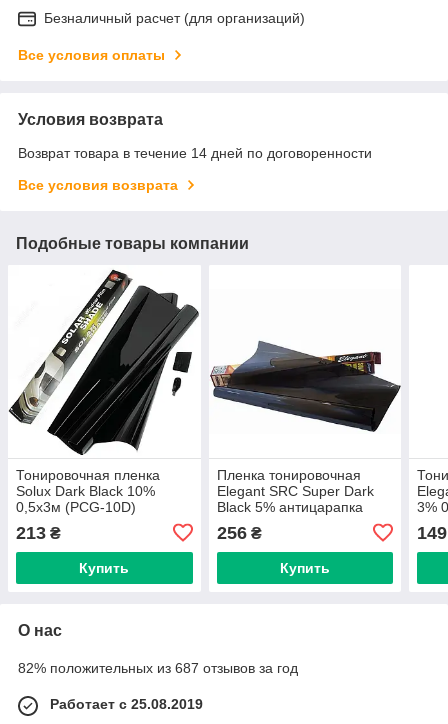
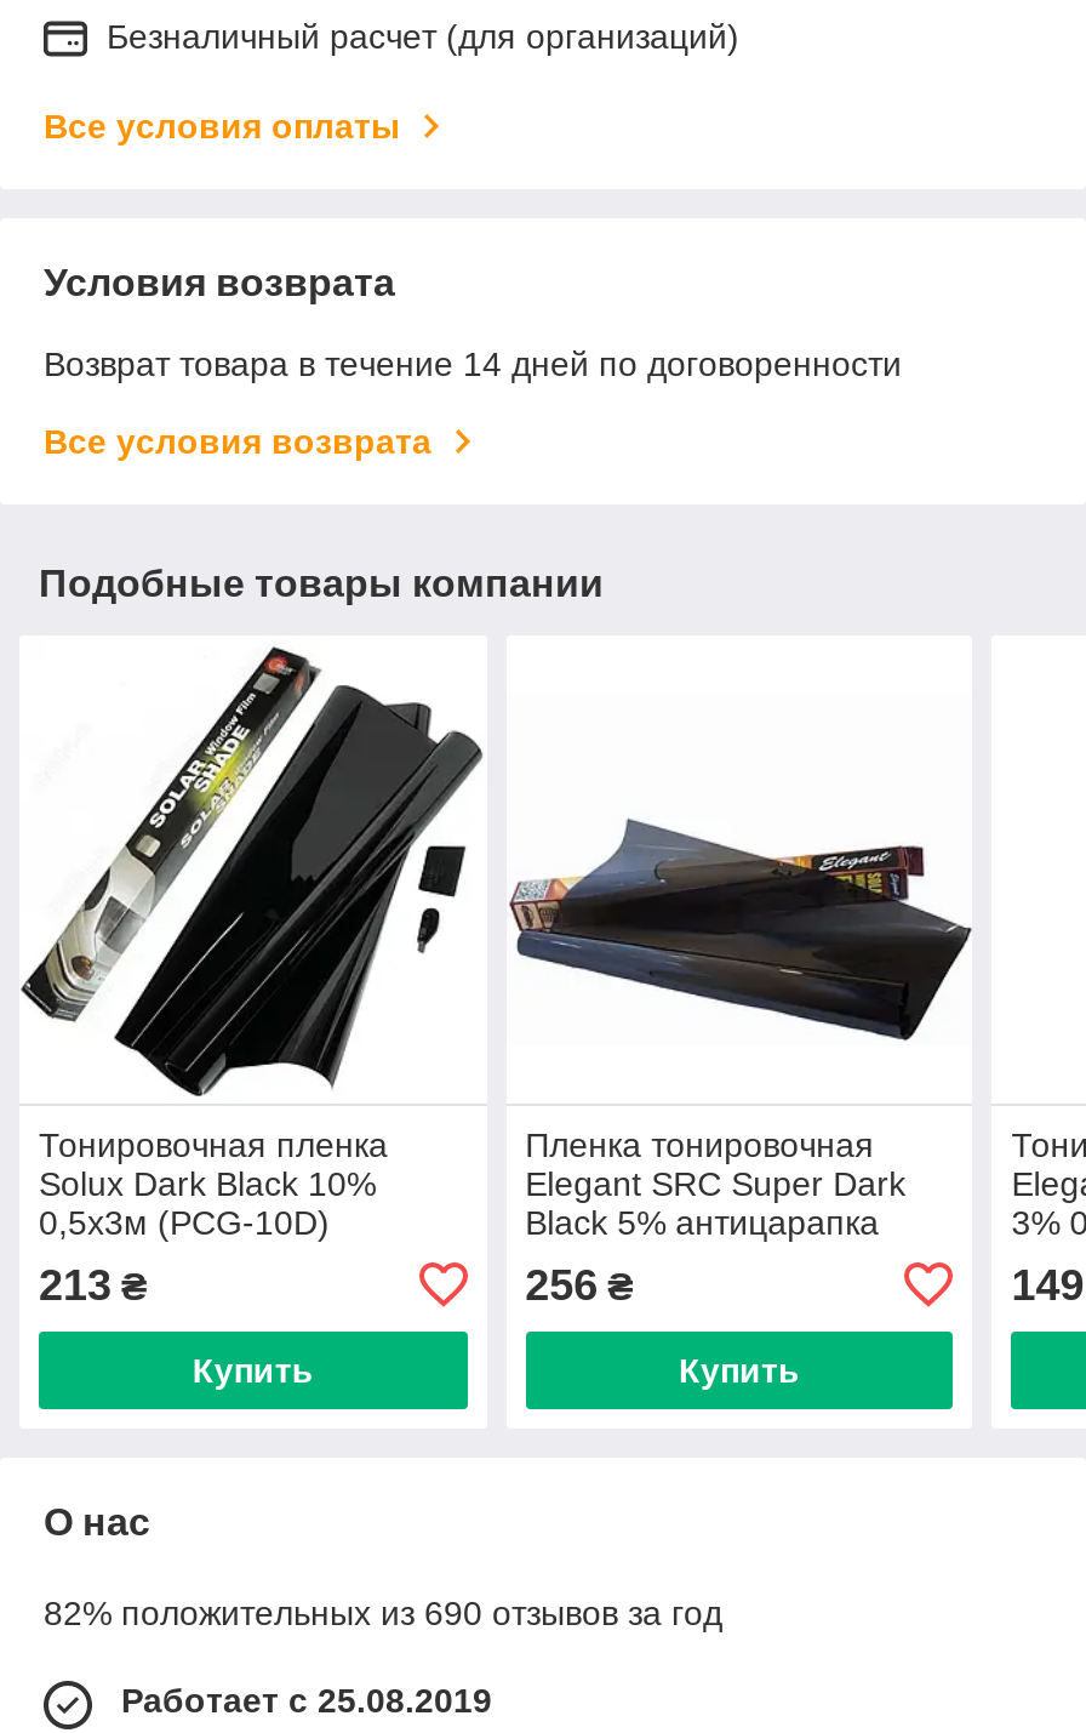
[18,660,298,676] 82% положительных из 687 отзывов за год -> [44,1593,722,1632] 82% положительных из 690 отзывов за год

